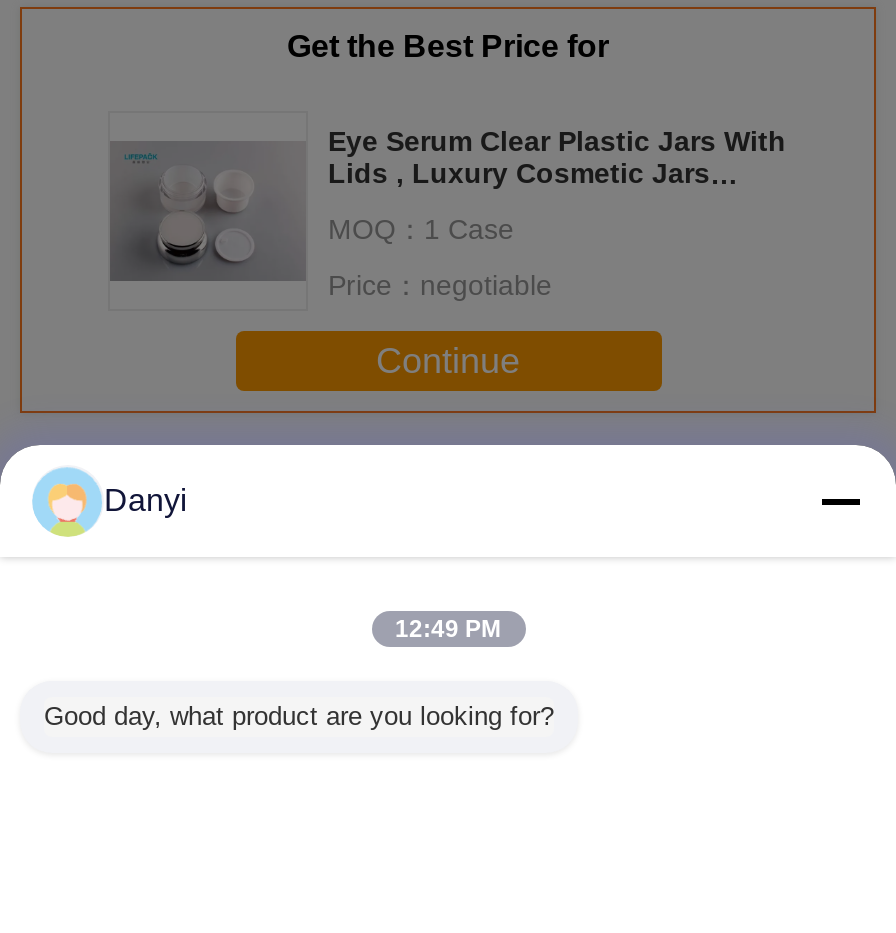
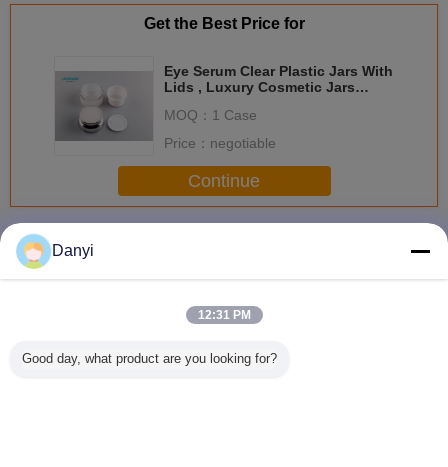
[395,615,501,643] 12:49 PM -> [197,308,250,322] 12:31 PM

